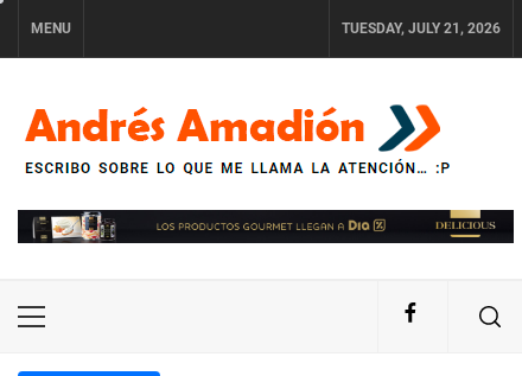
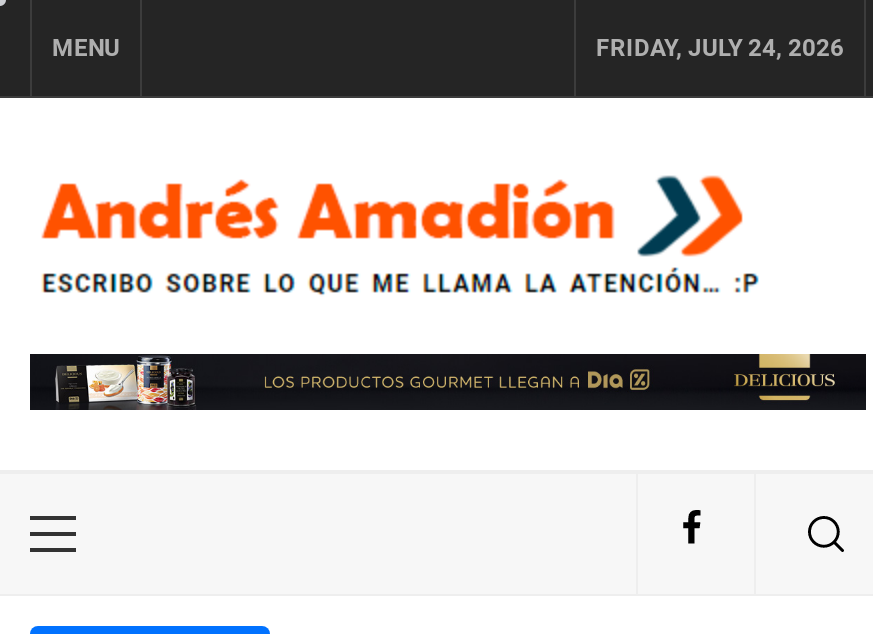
[342,20,501,37] TUESDAY, JULY 21, 2026 -> [596,34,844,62] FRIDAY, JULY 24, 2026

